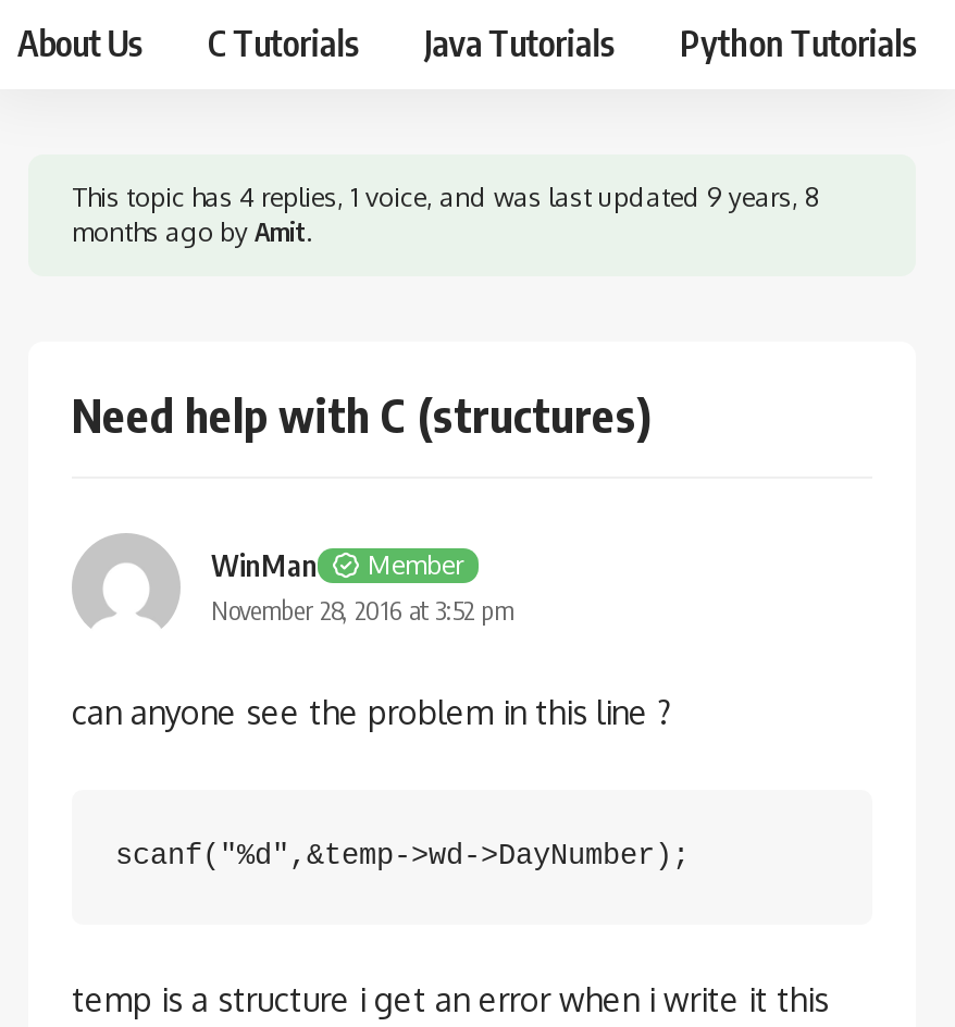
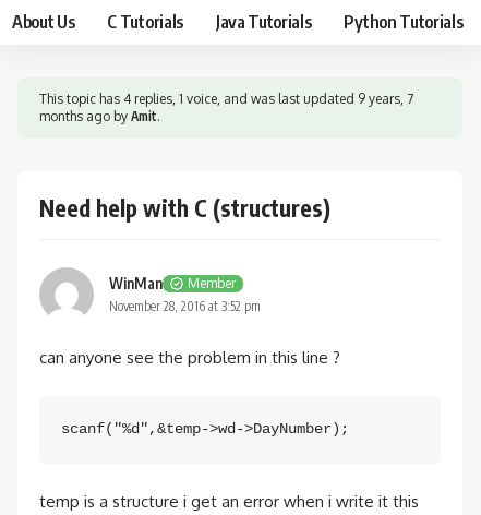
[72,181,822,213] This topic has 4 replies, 1 voice, and was last updated 9 years, 8 -> [39,91,413,107] This topic has 4 replies, 1 voice, and was last updated 9 years, 7

